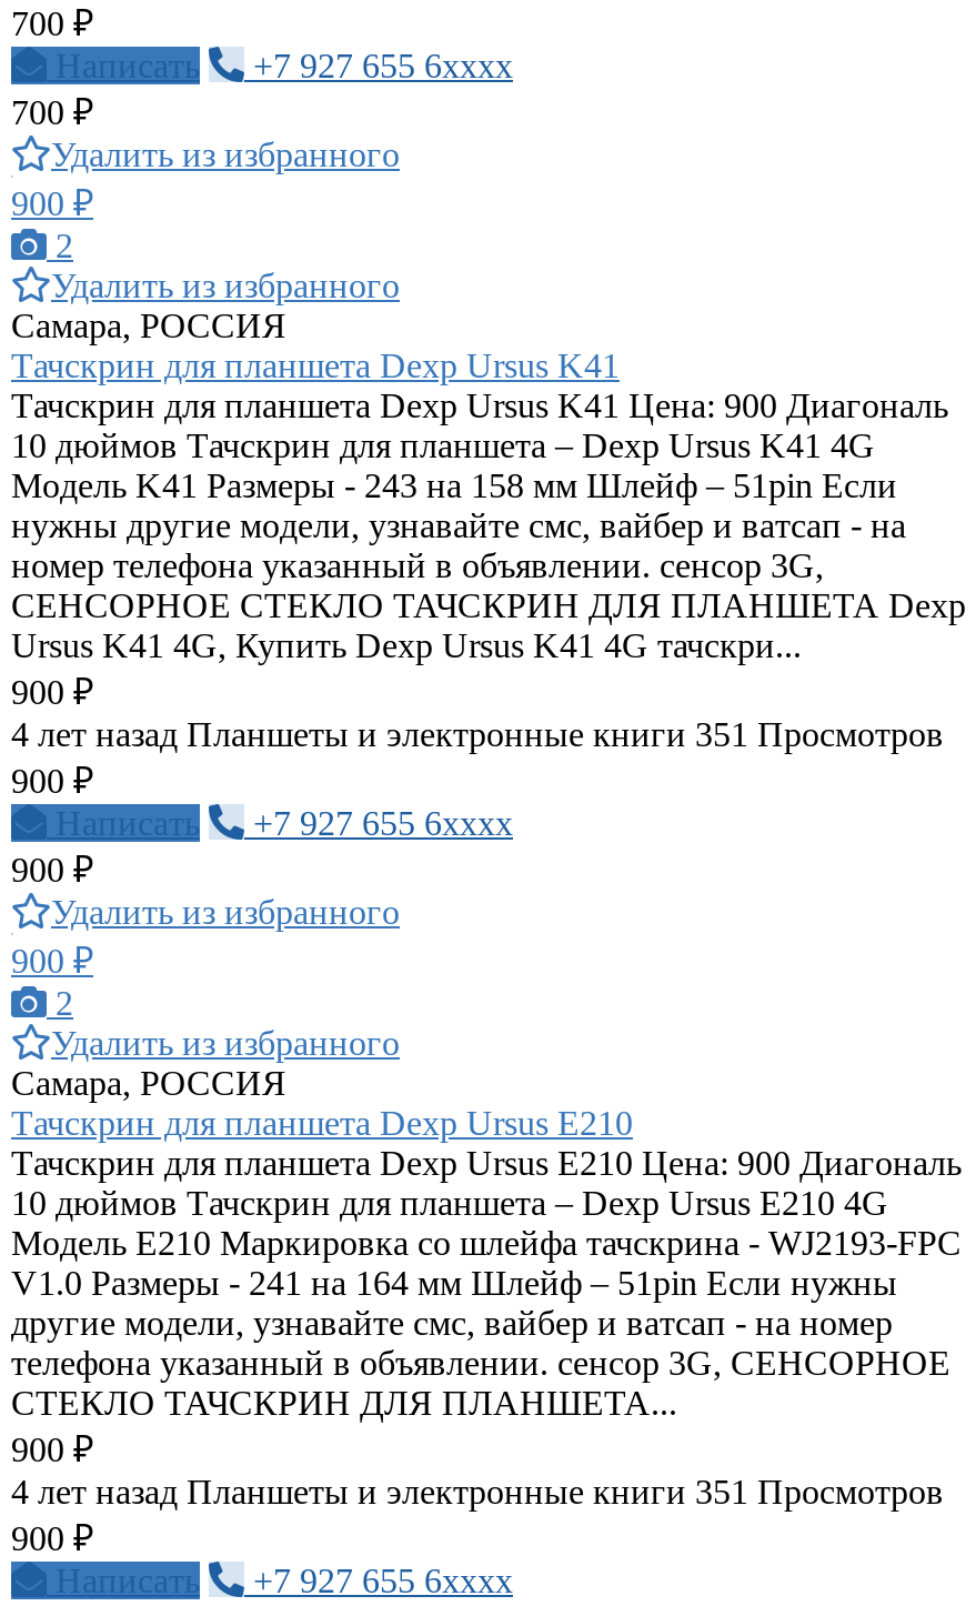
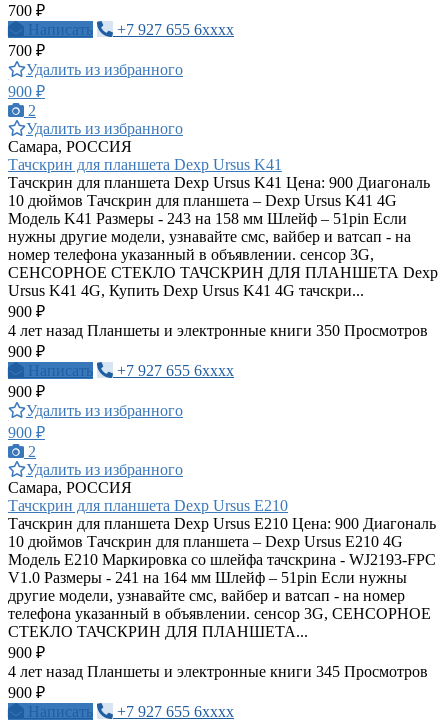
[11,715,944,753] 4 лет назад Планшеты и электронные книги 351 Просмотров -> [8,322,428,339] 4 лет назад Планшеты и электронные книги 350 Просмотров
[11,1473,944,1510] 4 лет назад Планшеты и электронные книги 351 Просмотров -> [8,663,428,680] 4 лет назад Планшеты и электронные книги 345 Просмотров

